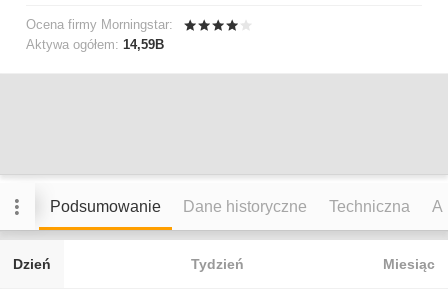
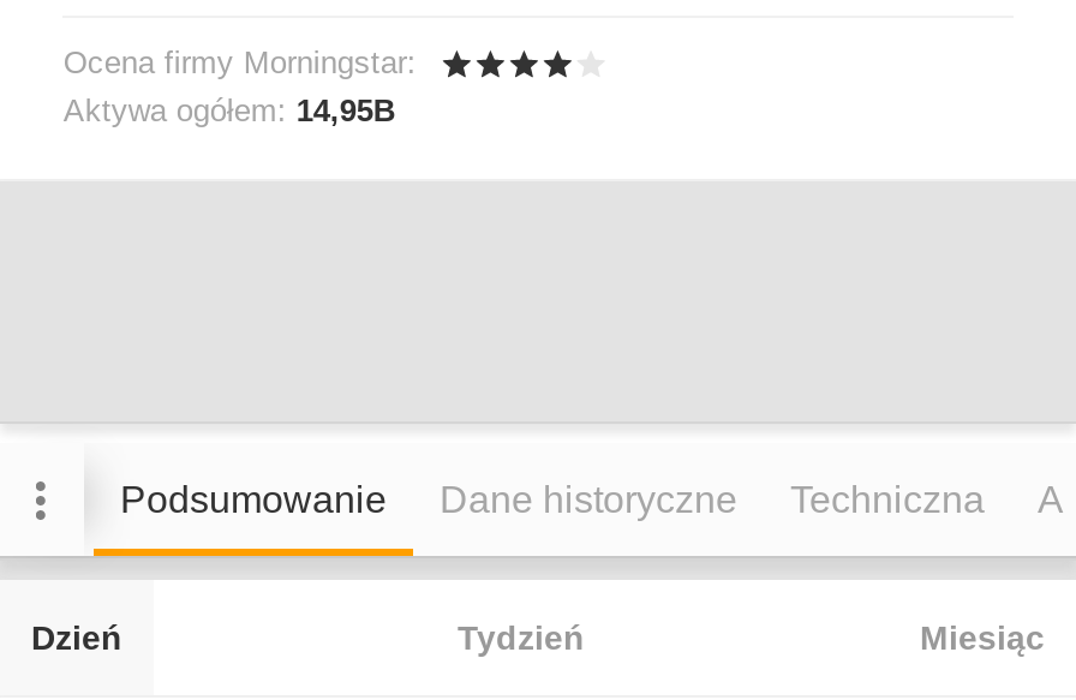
[26,37,164,52] Aktywa ogółem: 14,59B -> [63,93,395,129] Aktywa ogółem: 14,95B

